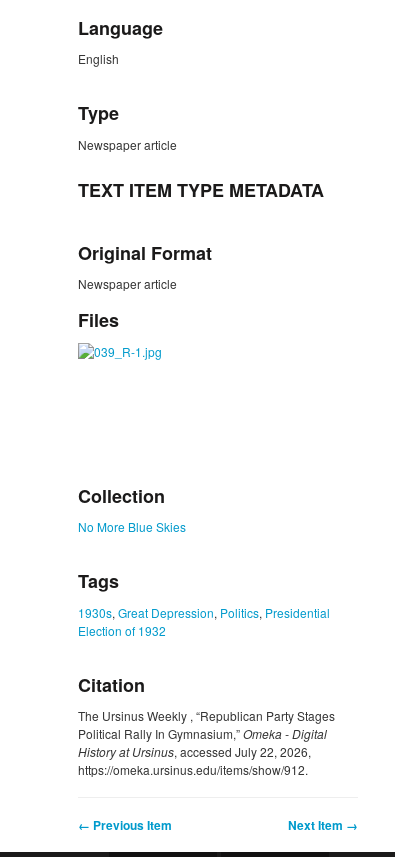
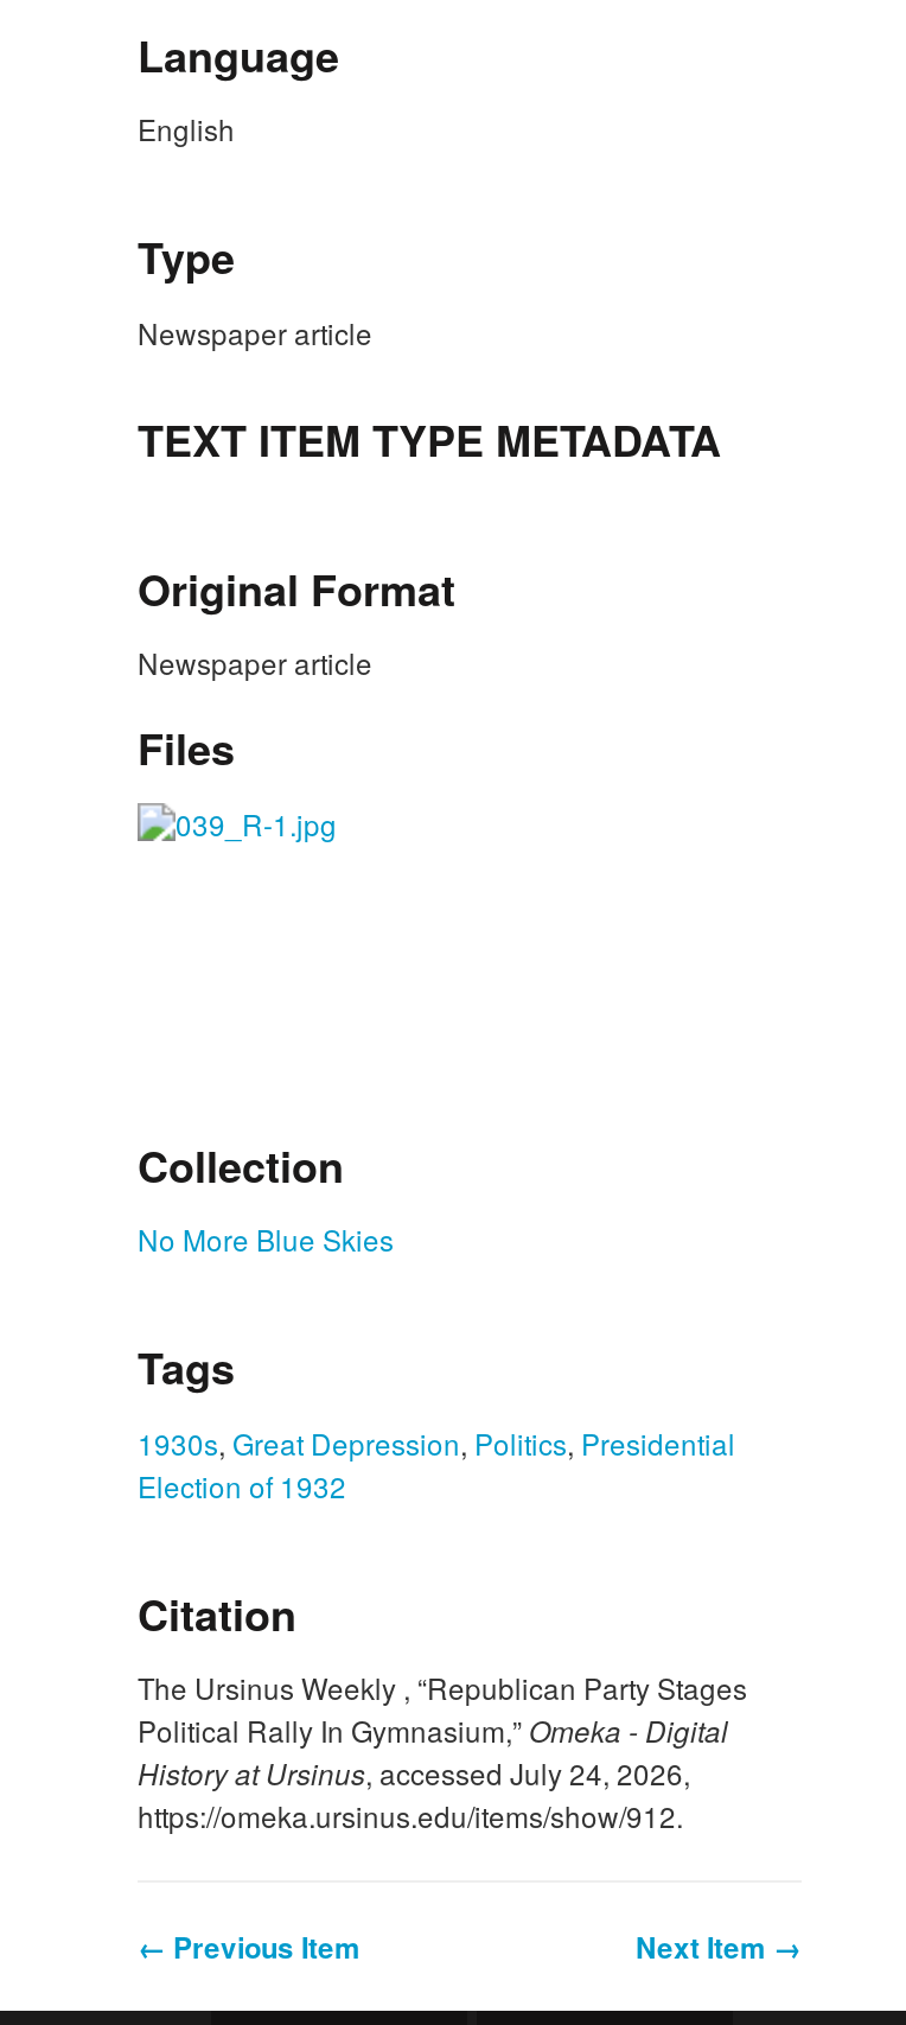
[78,743,311,760] History at Ursinus, accessed July 22, 2026, -> [138,1752,690,1792] History at Ursinus, accessed July 24, 2026,

